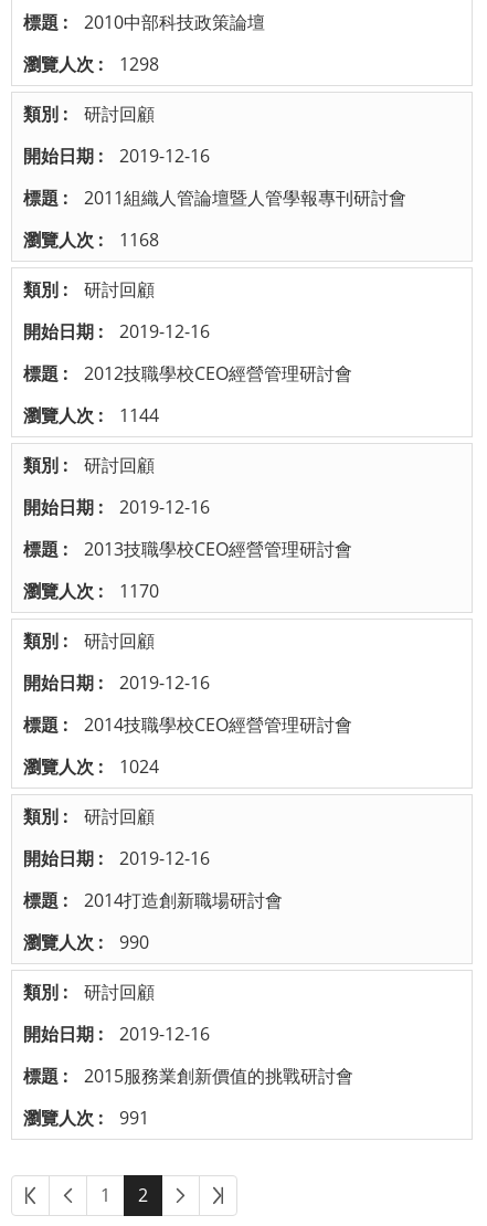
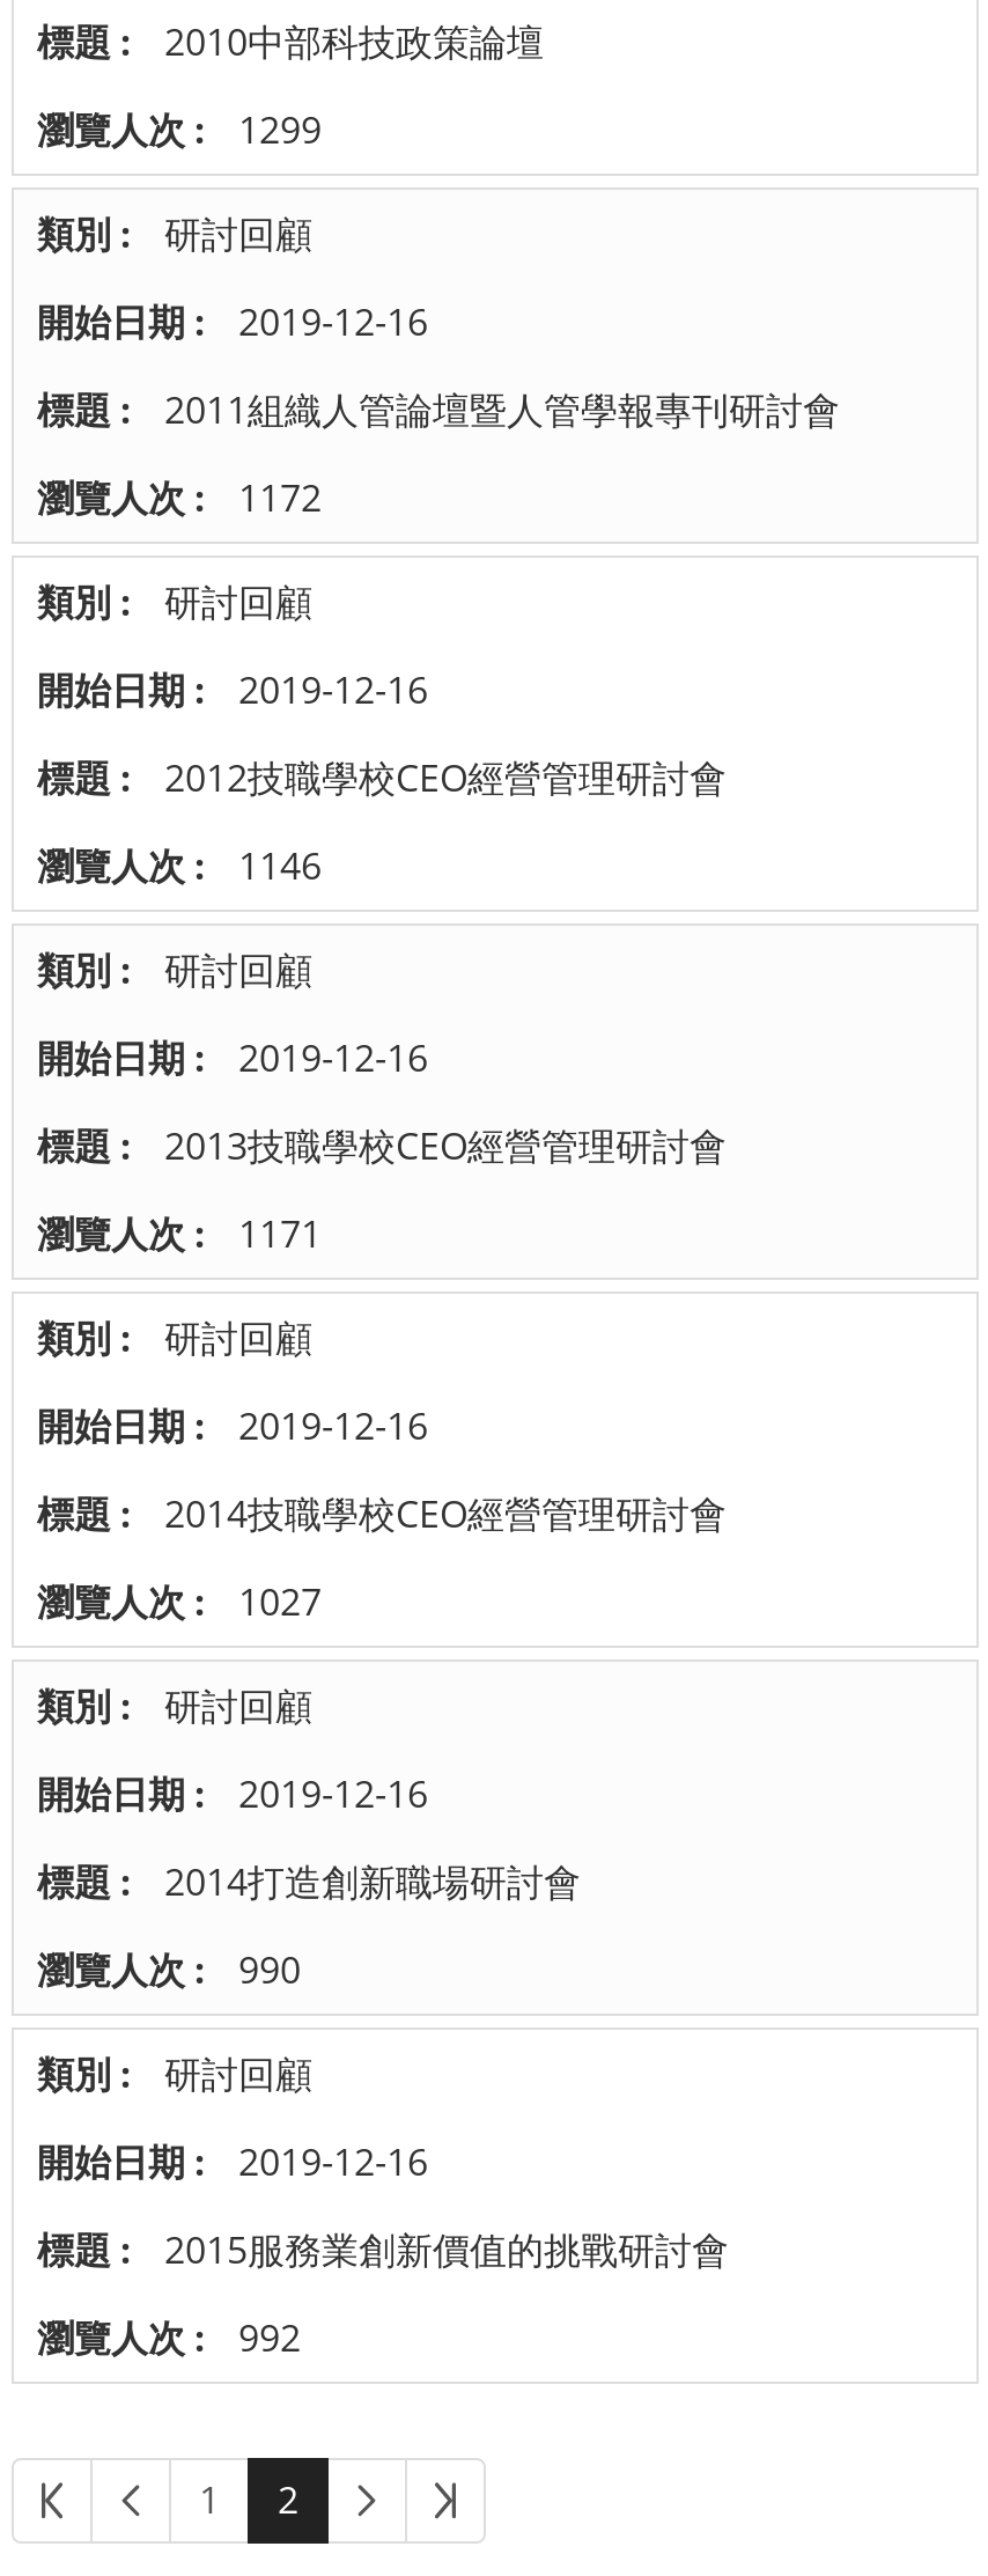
[119,52,159,76] 1298 -> [238,104,322,155] 1299
[119,227,159,252] 1168 -> [238,472,322,523] 1172
[119,403,159,427] 1144 -> [238,840,322,891] 1146
[119,579,159,603] 1170 -> [238,1208,322,1259] 1171
[119,754,159,779] 1024 -> [238,1576,322,1627] 1027
[119,1105,149,1130] 991 -> [238,2312,301,2363] 992

